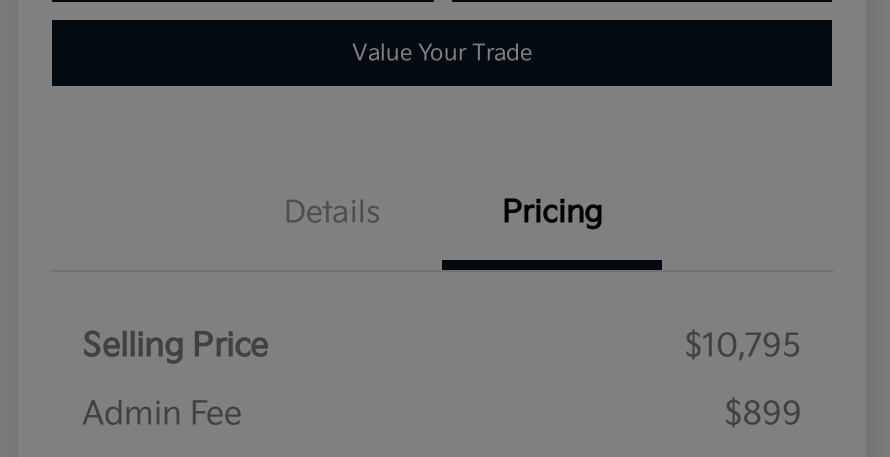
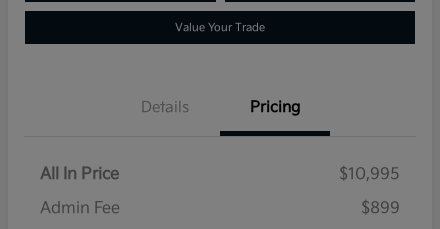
[82,328,802,366] Selling Price | $10,795 -> [40,165,400,184] All In Price | $10,995

